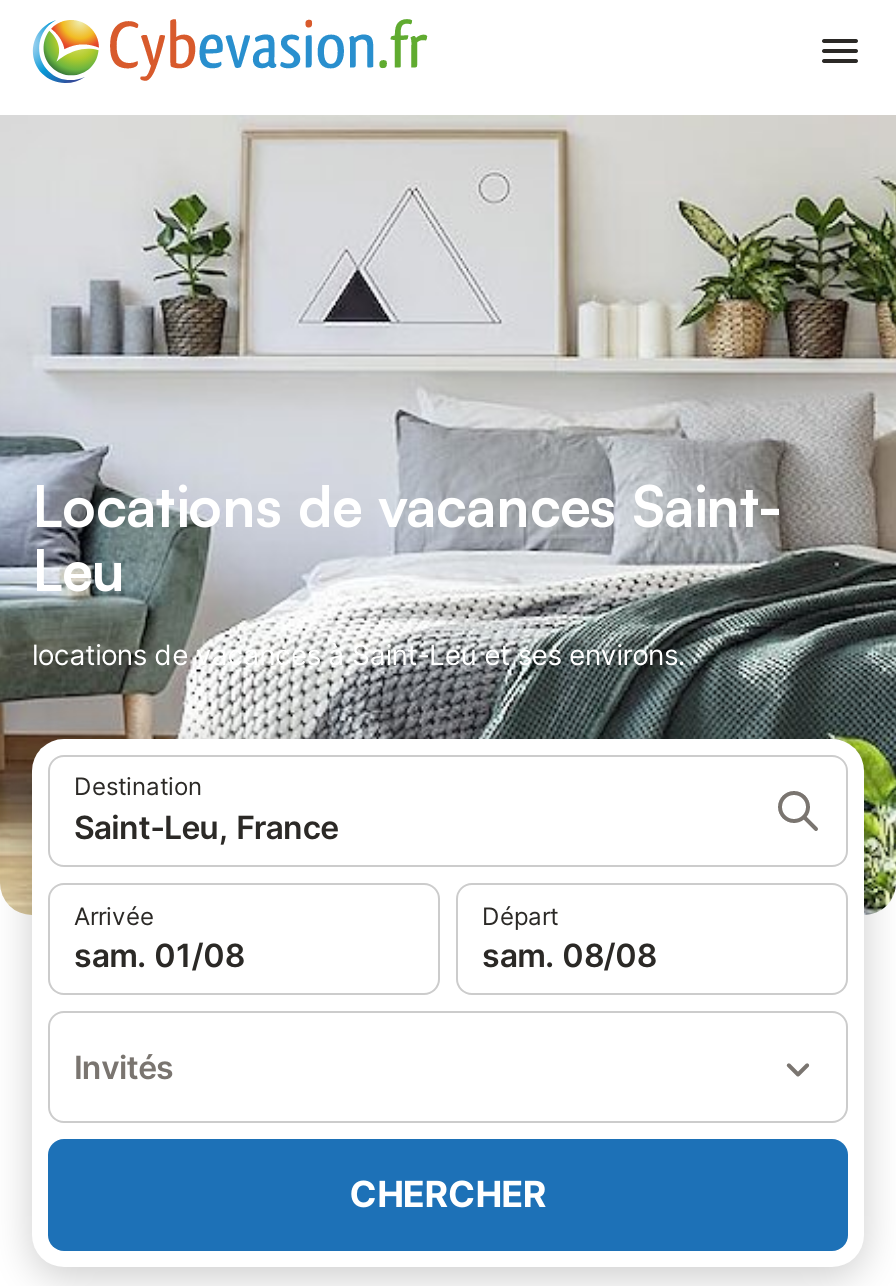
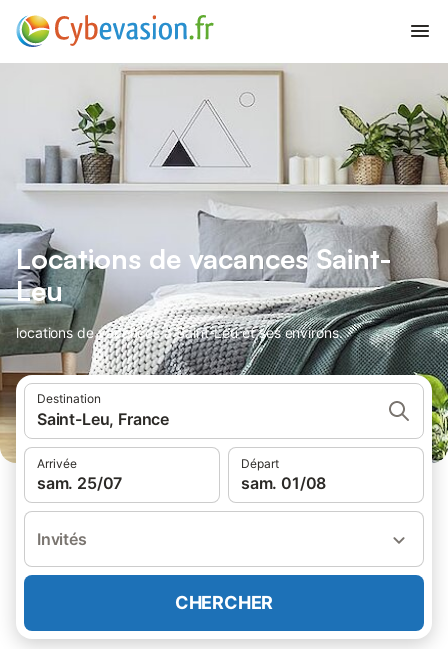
[74,935,244,975] sam. 01/08 -> [37,473,122,493] sam. 25/07
[482,935,656,975] sam. 08/08 -> [241,473,326,493] sam. 01/08

